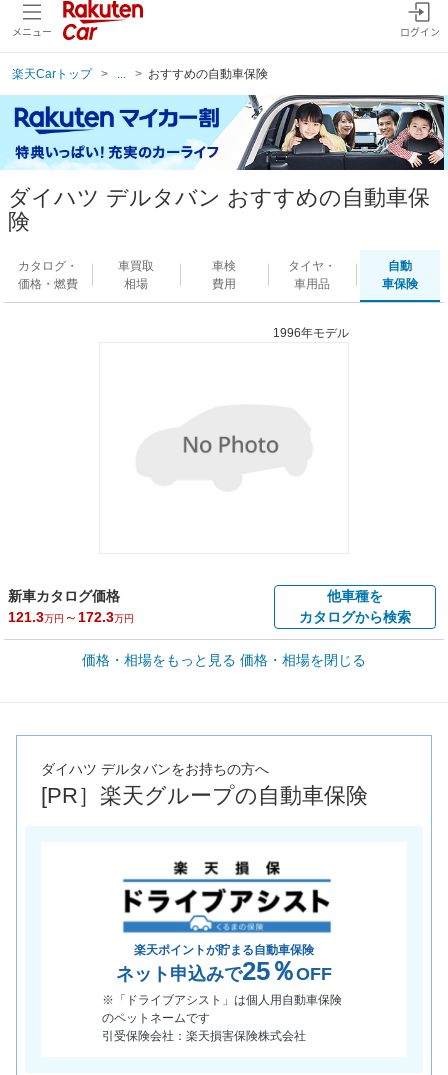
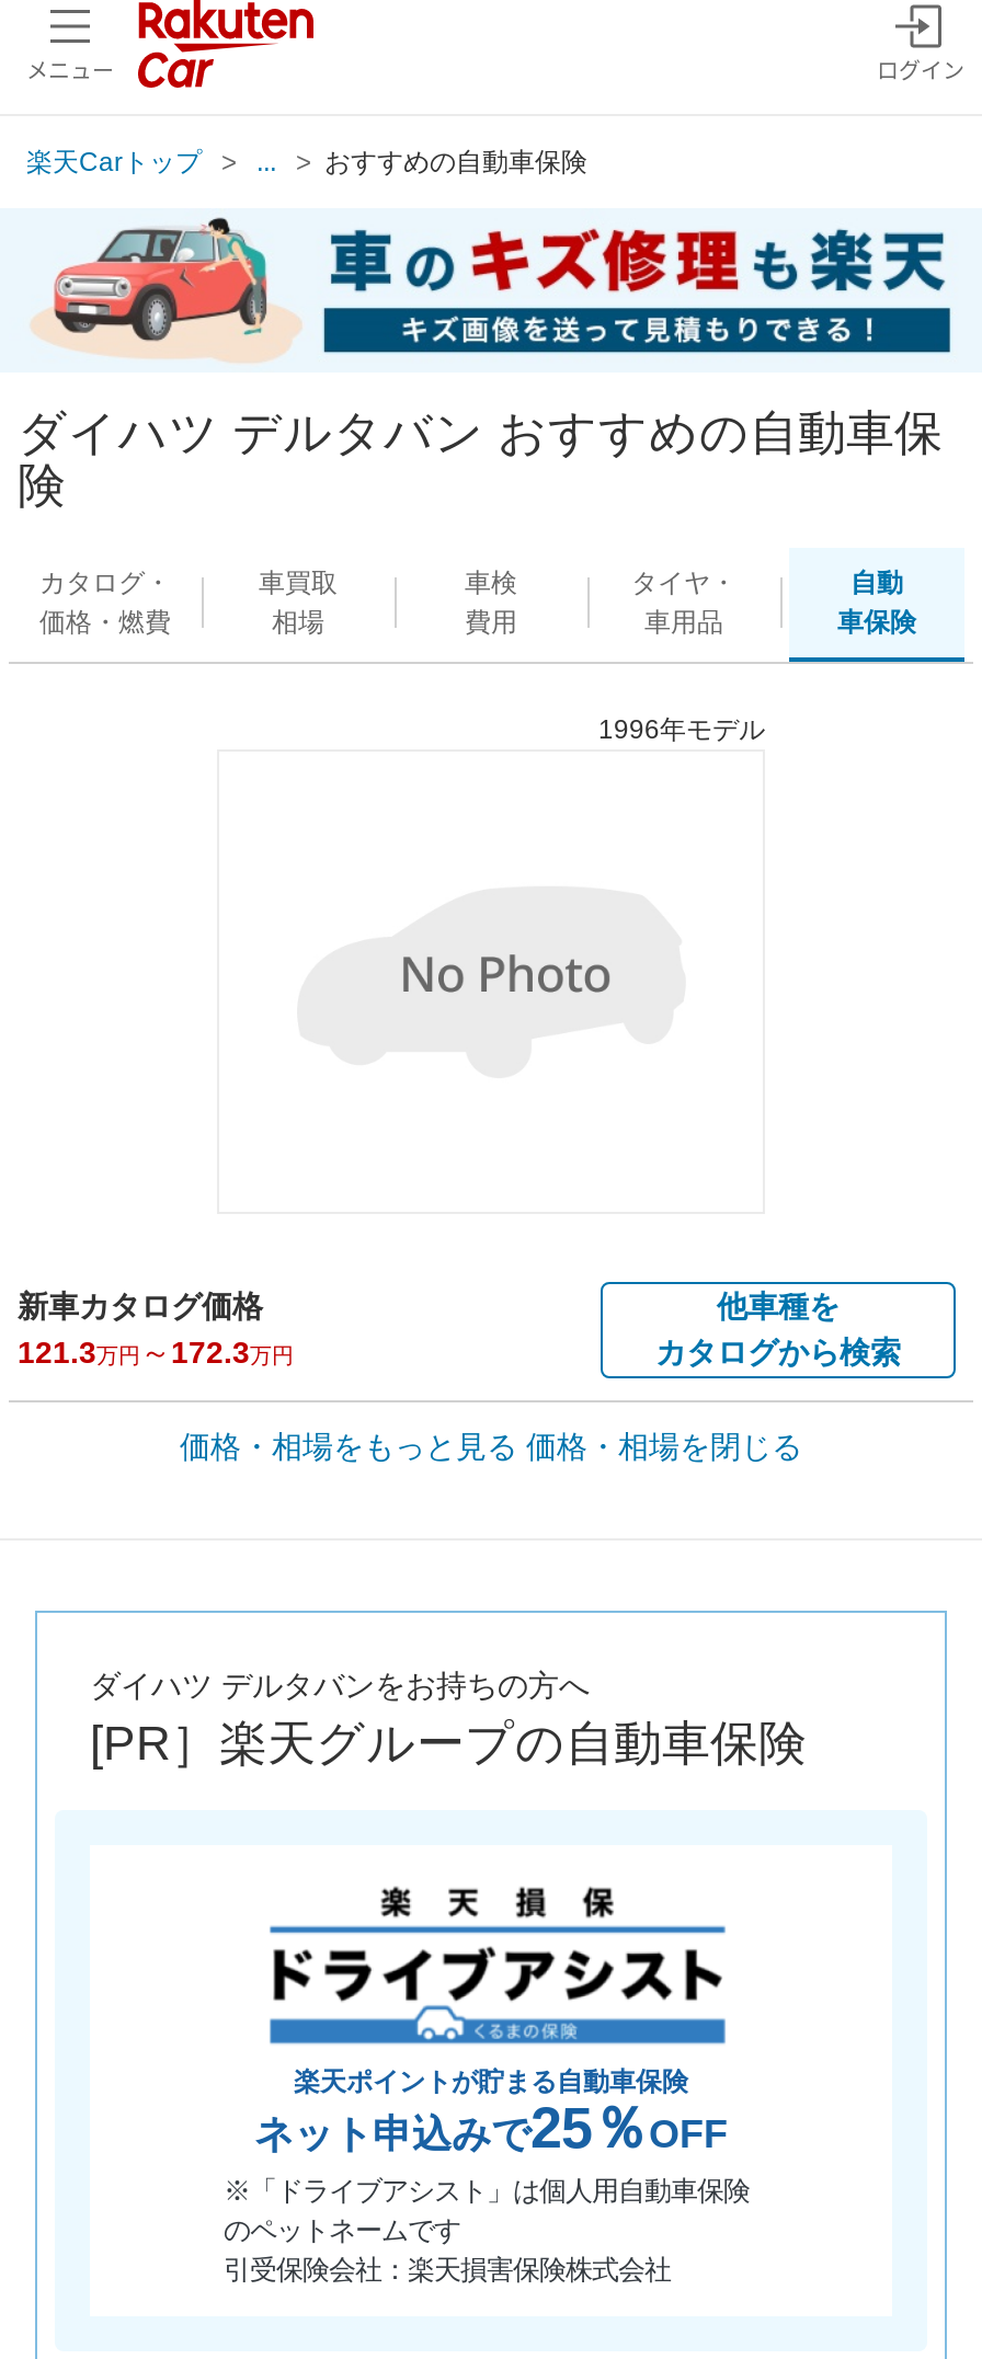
[3,94,445,171] [image] -> [7,208,975,373] [image]

